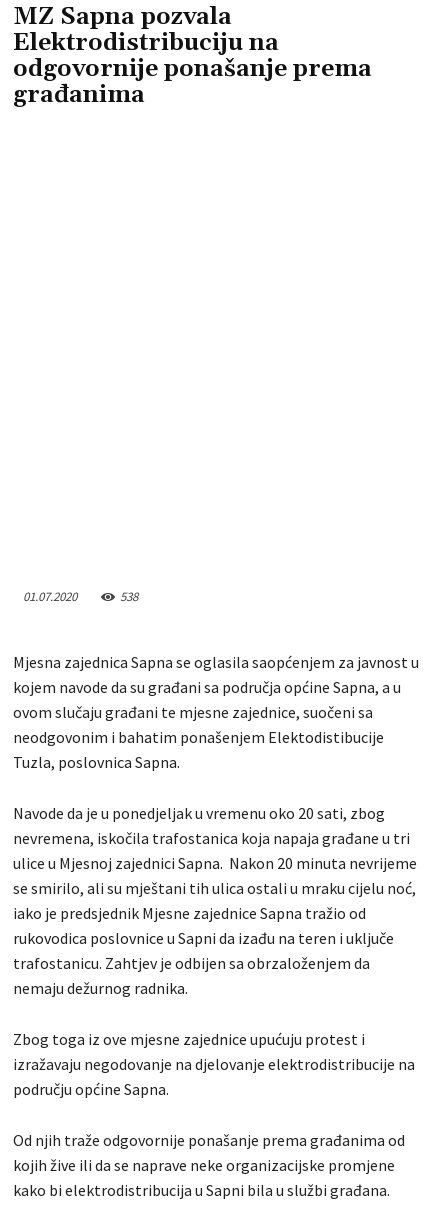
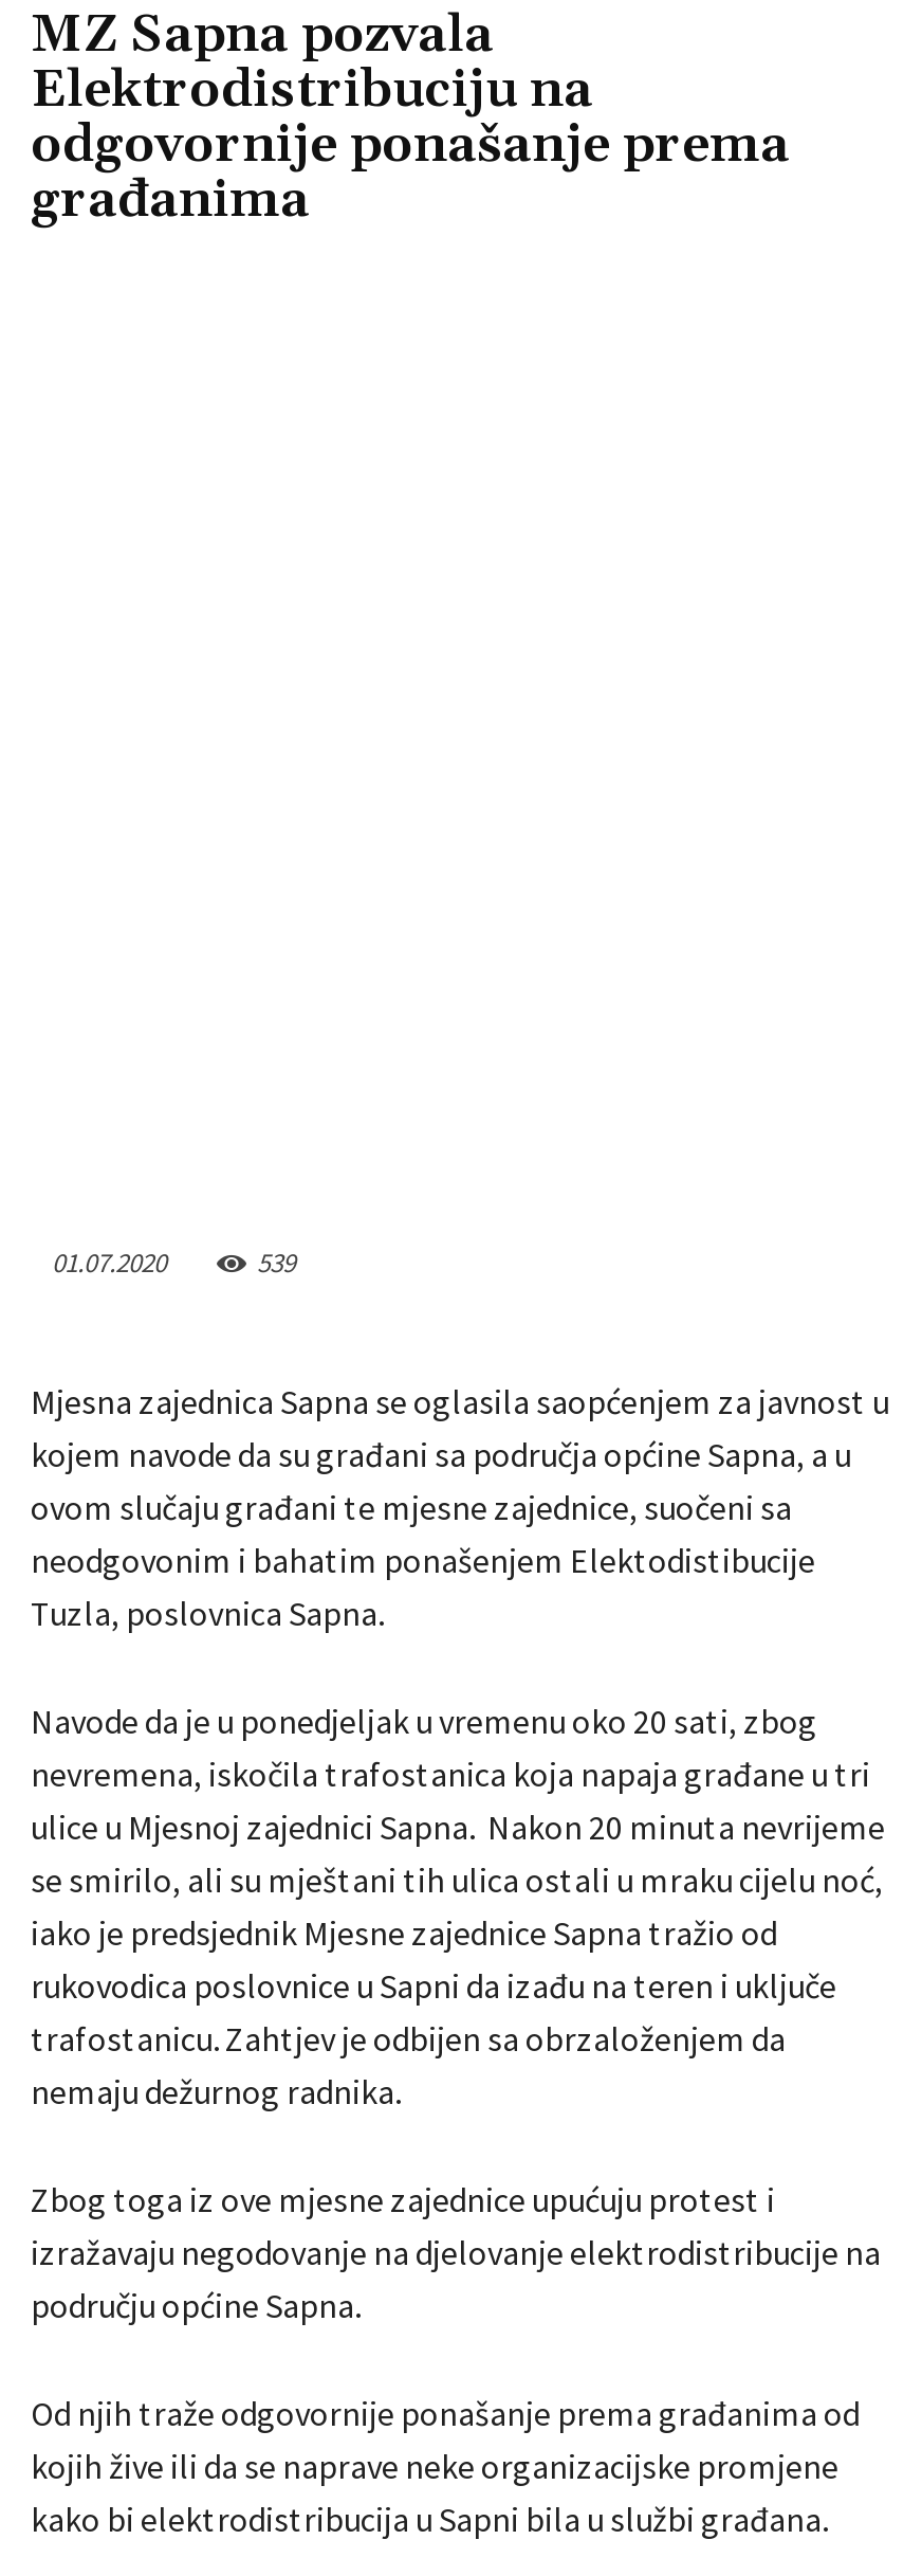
[120,588,138,605] 538 -> [257,1245,295,1281] 539

